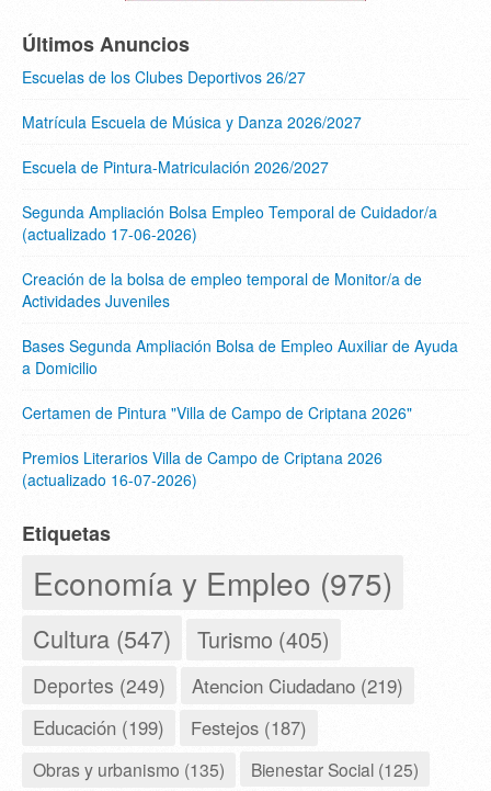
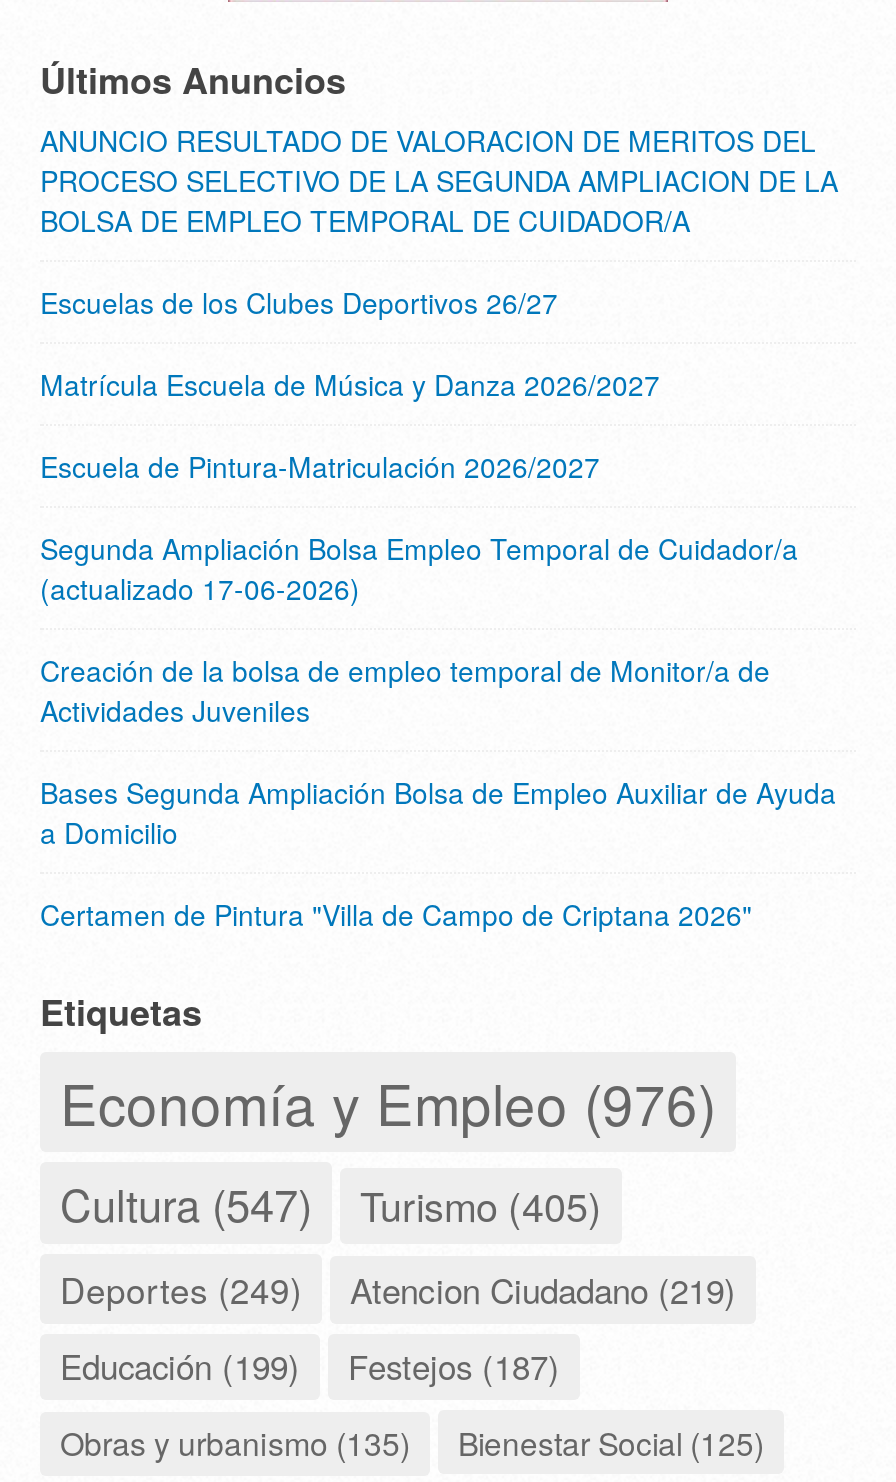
none -> [40,119,838,239] ANUNCIO RESULTADO DE VALORACION DE MERITOS DEL | PROCESO SELECTIVO DE LA SEGUNDA AMPLIACION DE LA | BOLSA DE EMPLEO TEMPORAL DE CUIDADOR/A
moved [22,65,458,423] -> [40,281,836,933]: Escuelas de los Clubes Deportivos 26/27 | Matrícula Escuela de Música y Danza 2026/2027 | Escuela de Pintura-Matriculación 2026/2027 | ... | a Domicilio | Certamen de Pintura "Villa de Campo de Criptana 2026"
[22,446,382,490] Premios Literarios Villa de Campo de Criptana 2026 | (actualizado 16-07-2026) -> none
[33,560,392,604] Economía y Empleo (975) -> [60,1061,716,1141] Economía y Empleo (976)

